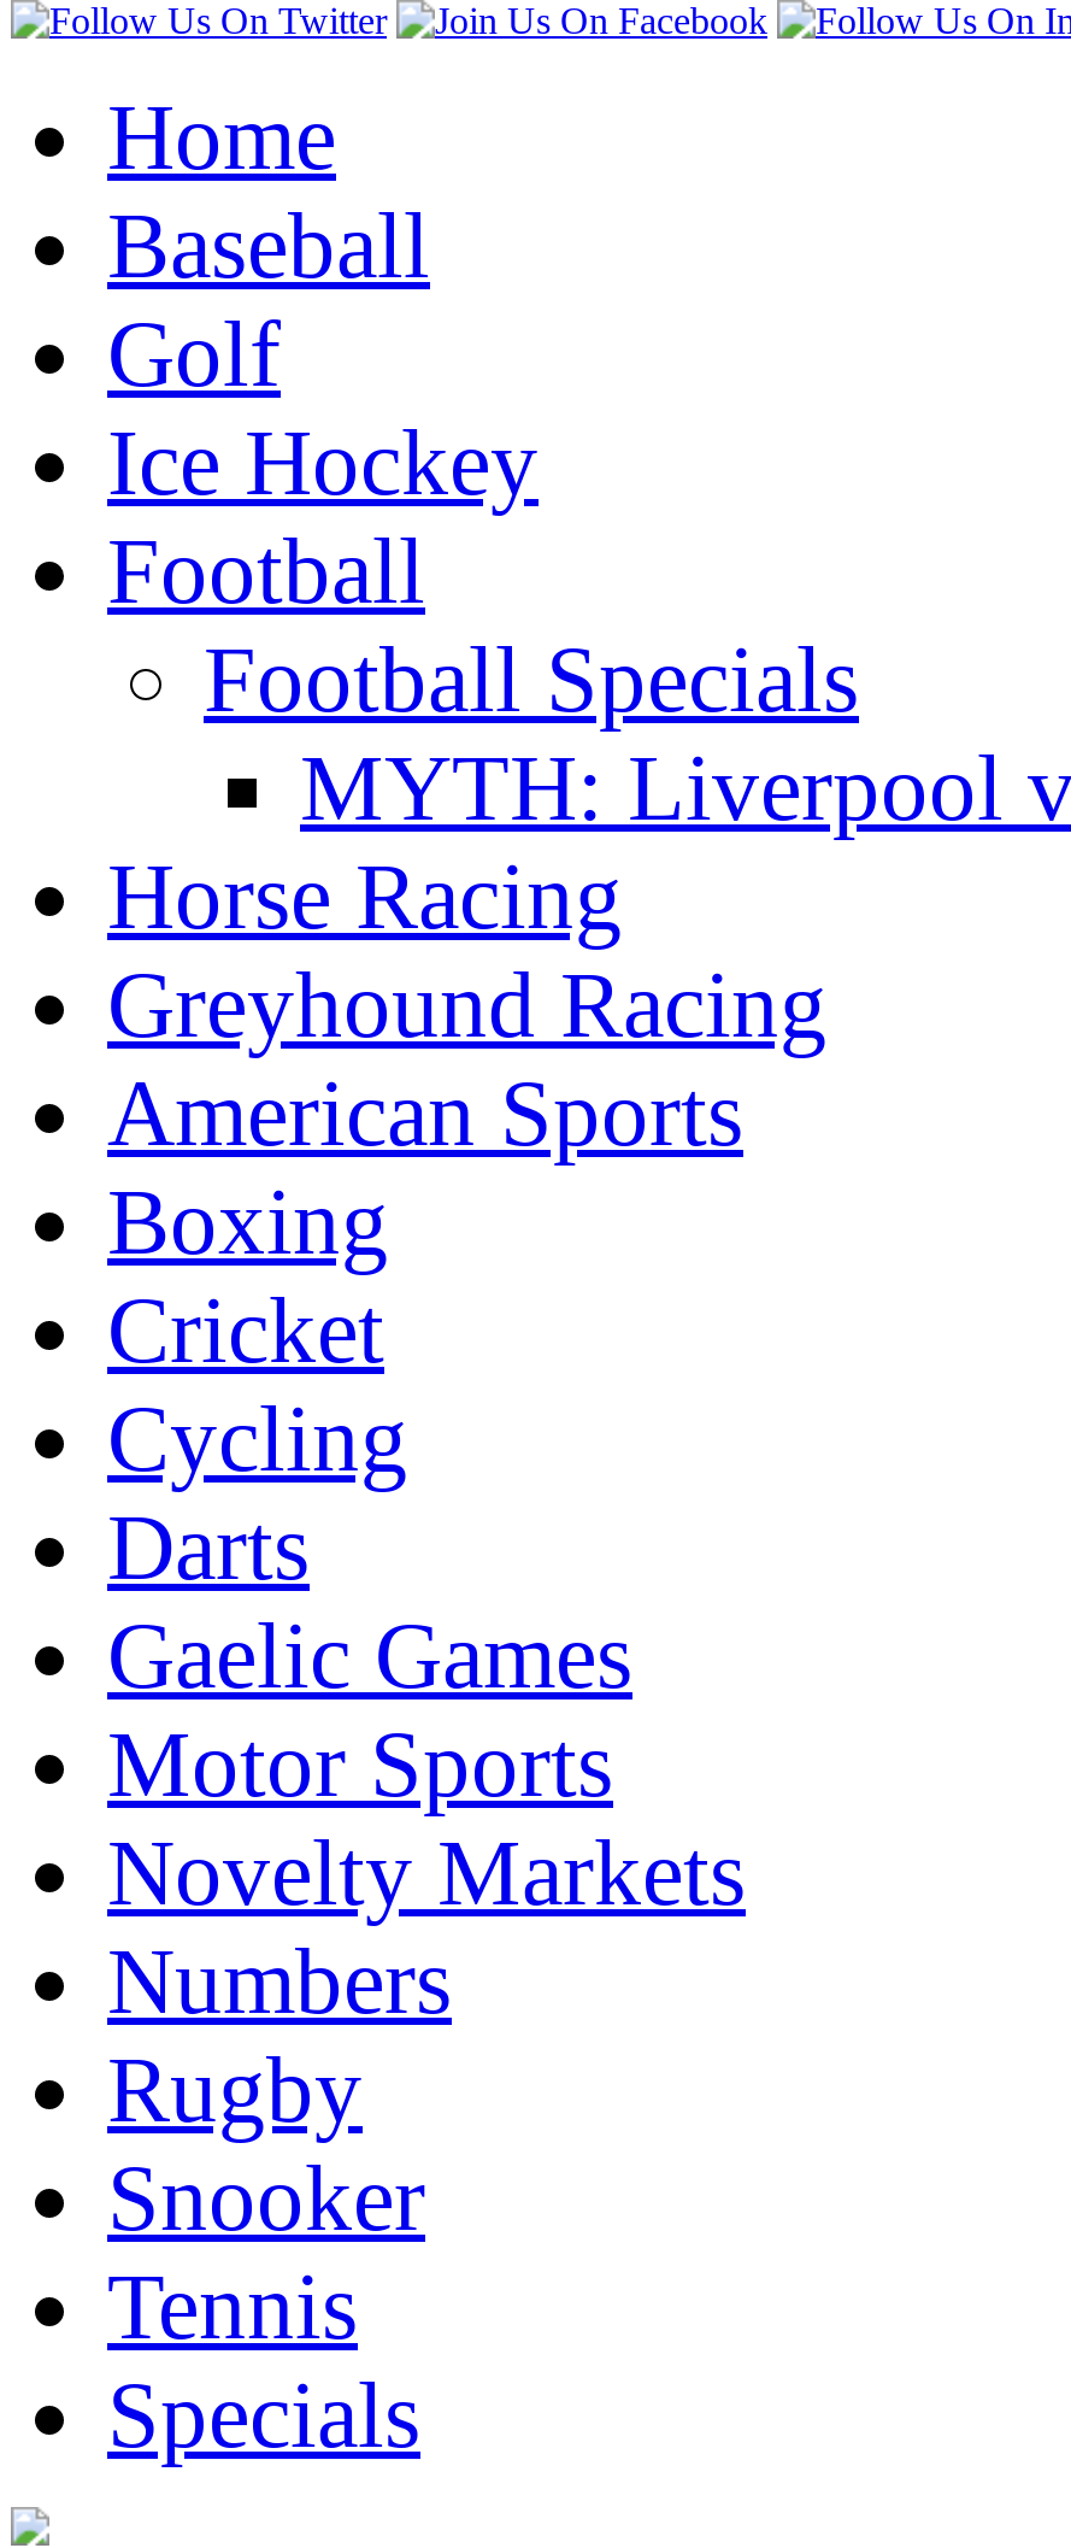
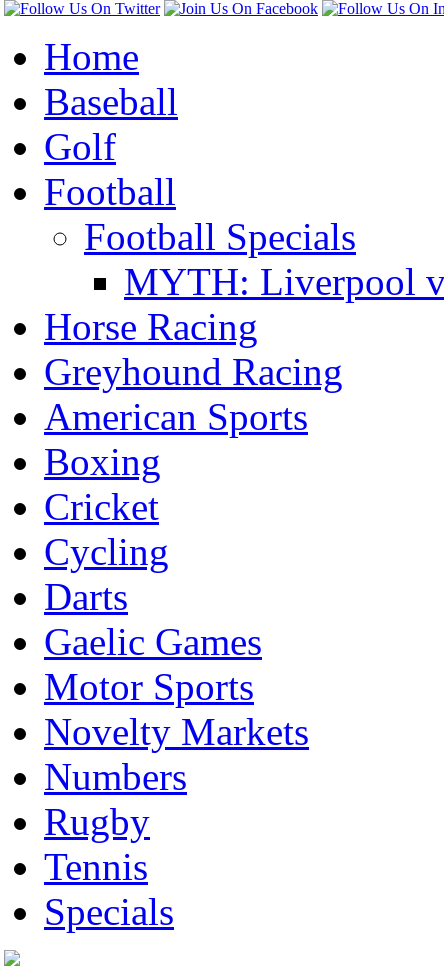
[107,410,539,513] Ice Hockey -> none
[107,2145,425,2249] Snooker -> none

